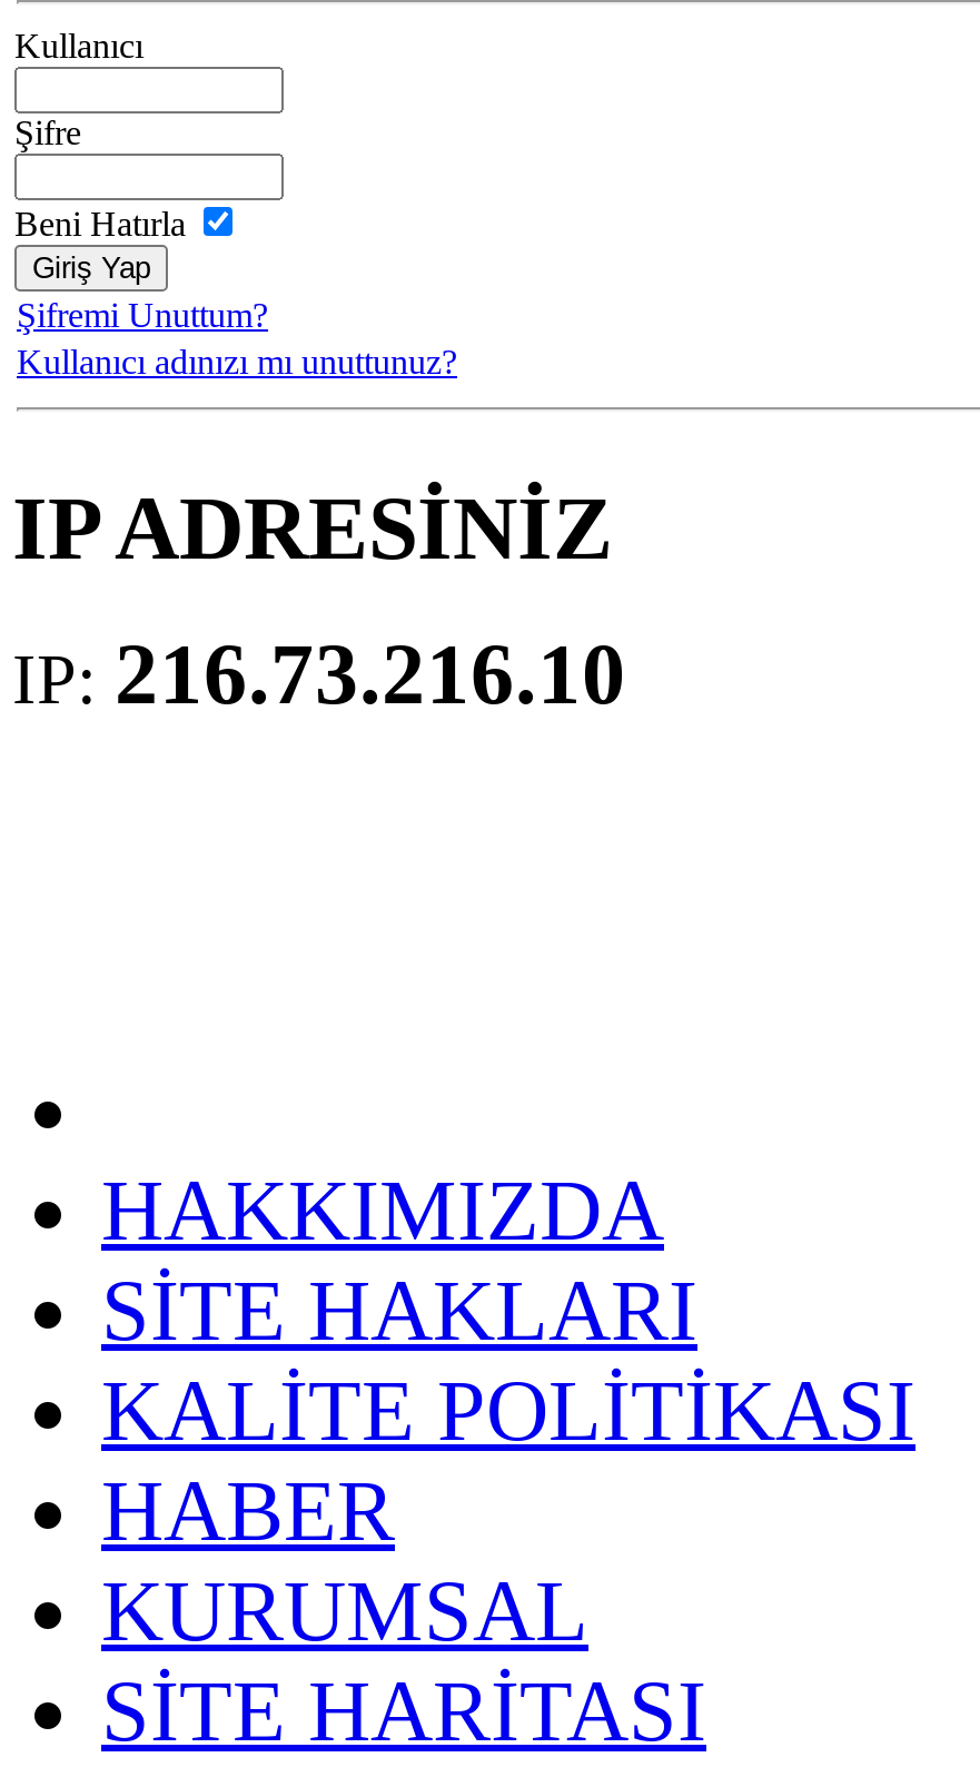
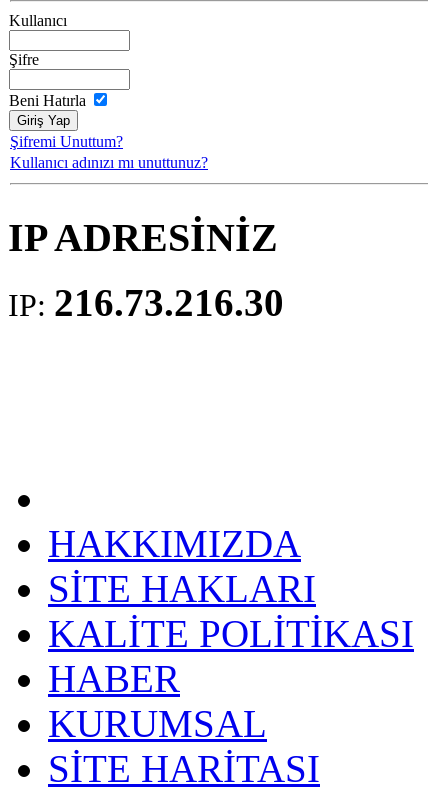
[12,625,626,721] IP: 216.73.216.10 -> [8,281,284,324] IP: 216.73.216.30

